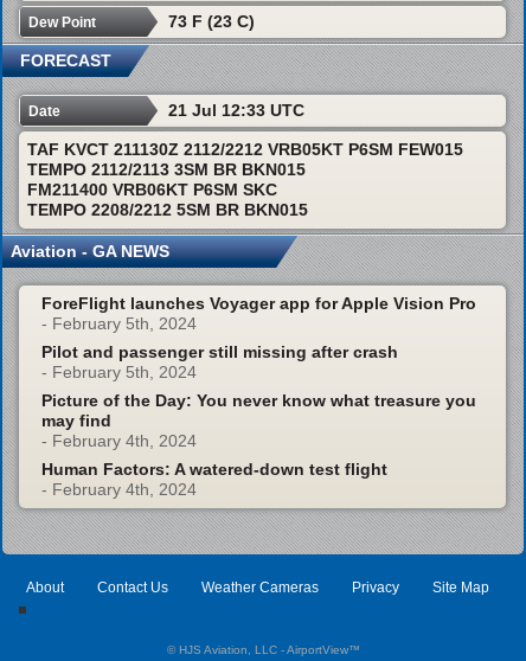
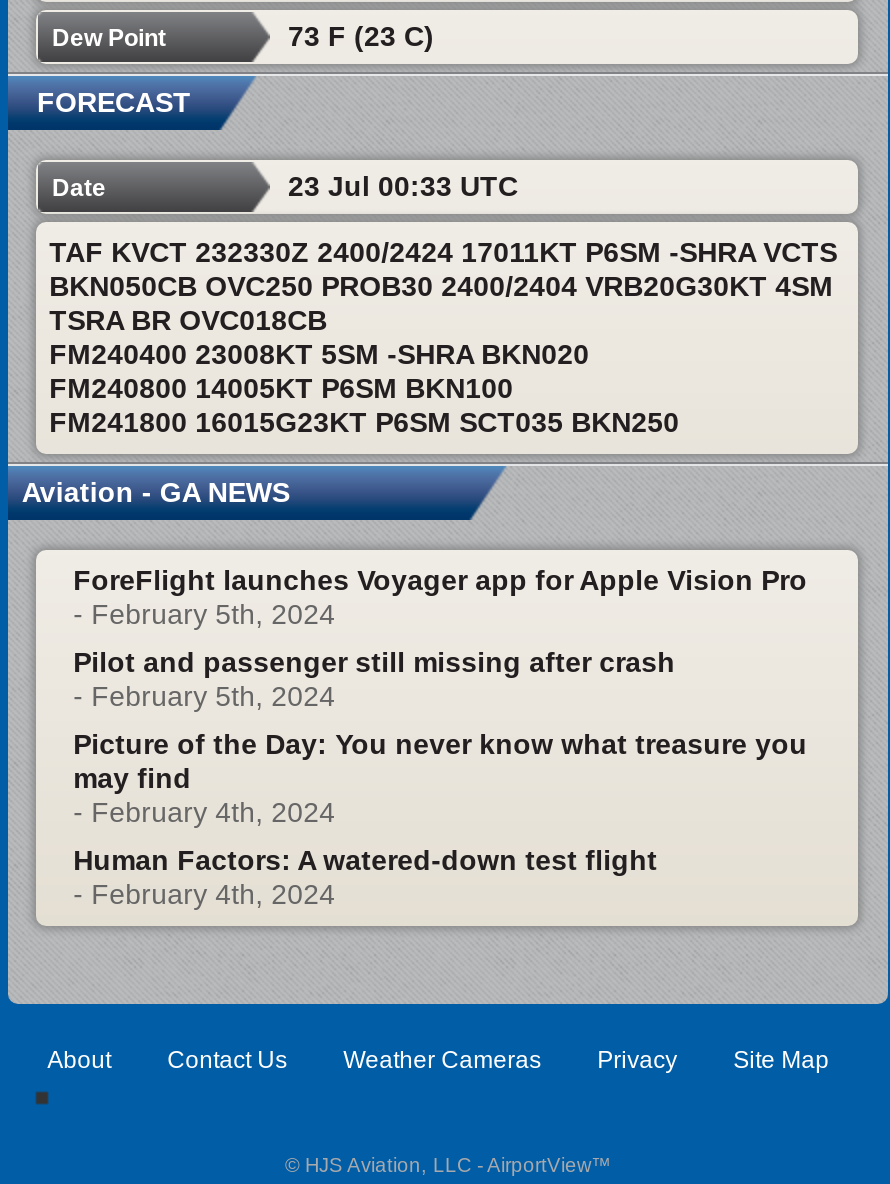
[168,100,304,119] 21 Jul 12:33 UTC -> [288,169,518,201] 23 Jul 00:33 UTC
[27,139,463,219] TAF KVCT 211130Z 2112/2212 VRB05KT P6SM FEW015 | TEMPO 2112/2113 3SM BR BKN015 | FM211400 VRB06KT P6SM SKC | TEMPO 2208/2212 5SM BR BKN015 -> [49,235,837,437] TAF KVCT 232330Z 2400/2424 17011KT P6SM -SHRA VCTS | BKN050CB OVC250 PROB30 2400/2404 VRB20G30KT 4SM | TSRA BR OVC018CB | FM240400 23008KT 5SM -SHRA BKN020 | FM240800 14005KT P6SM BKN100 | FM241800 16015G23KT P6SM SCT035 BKN250

